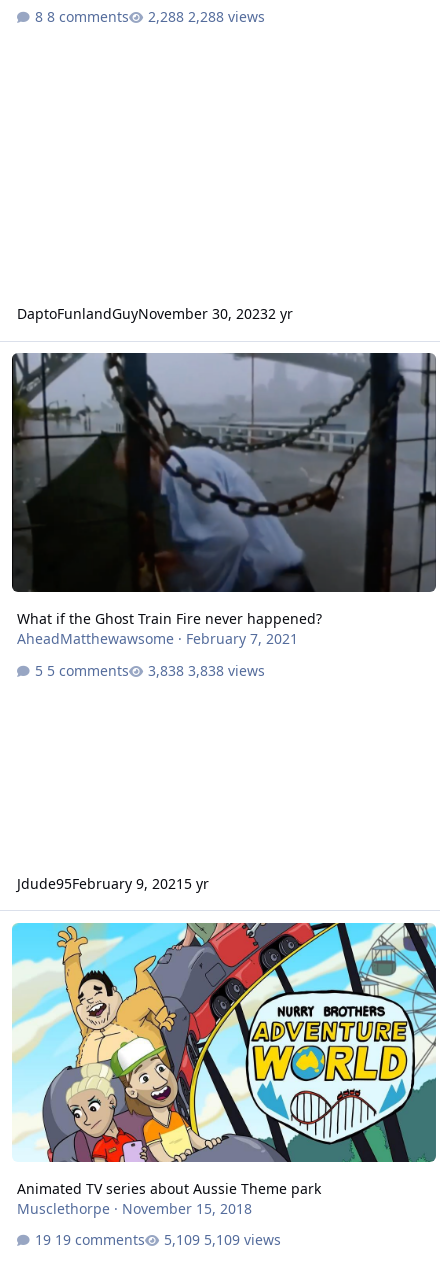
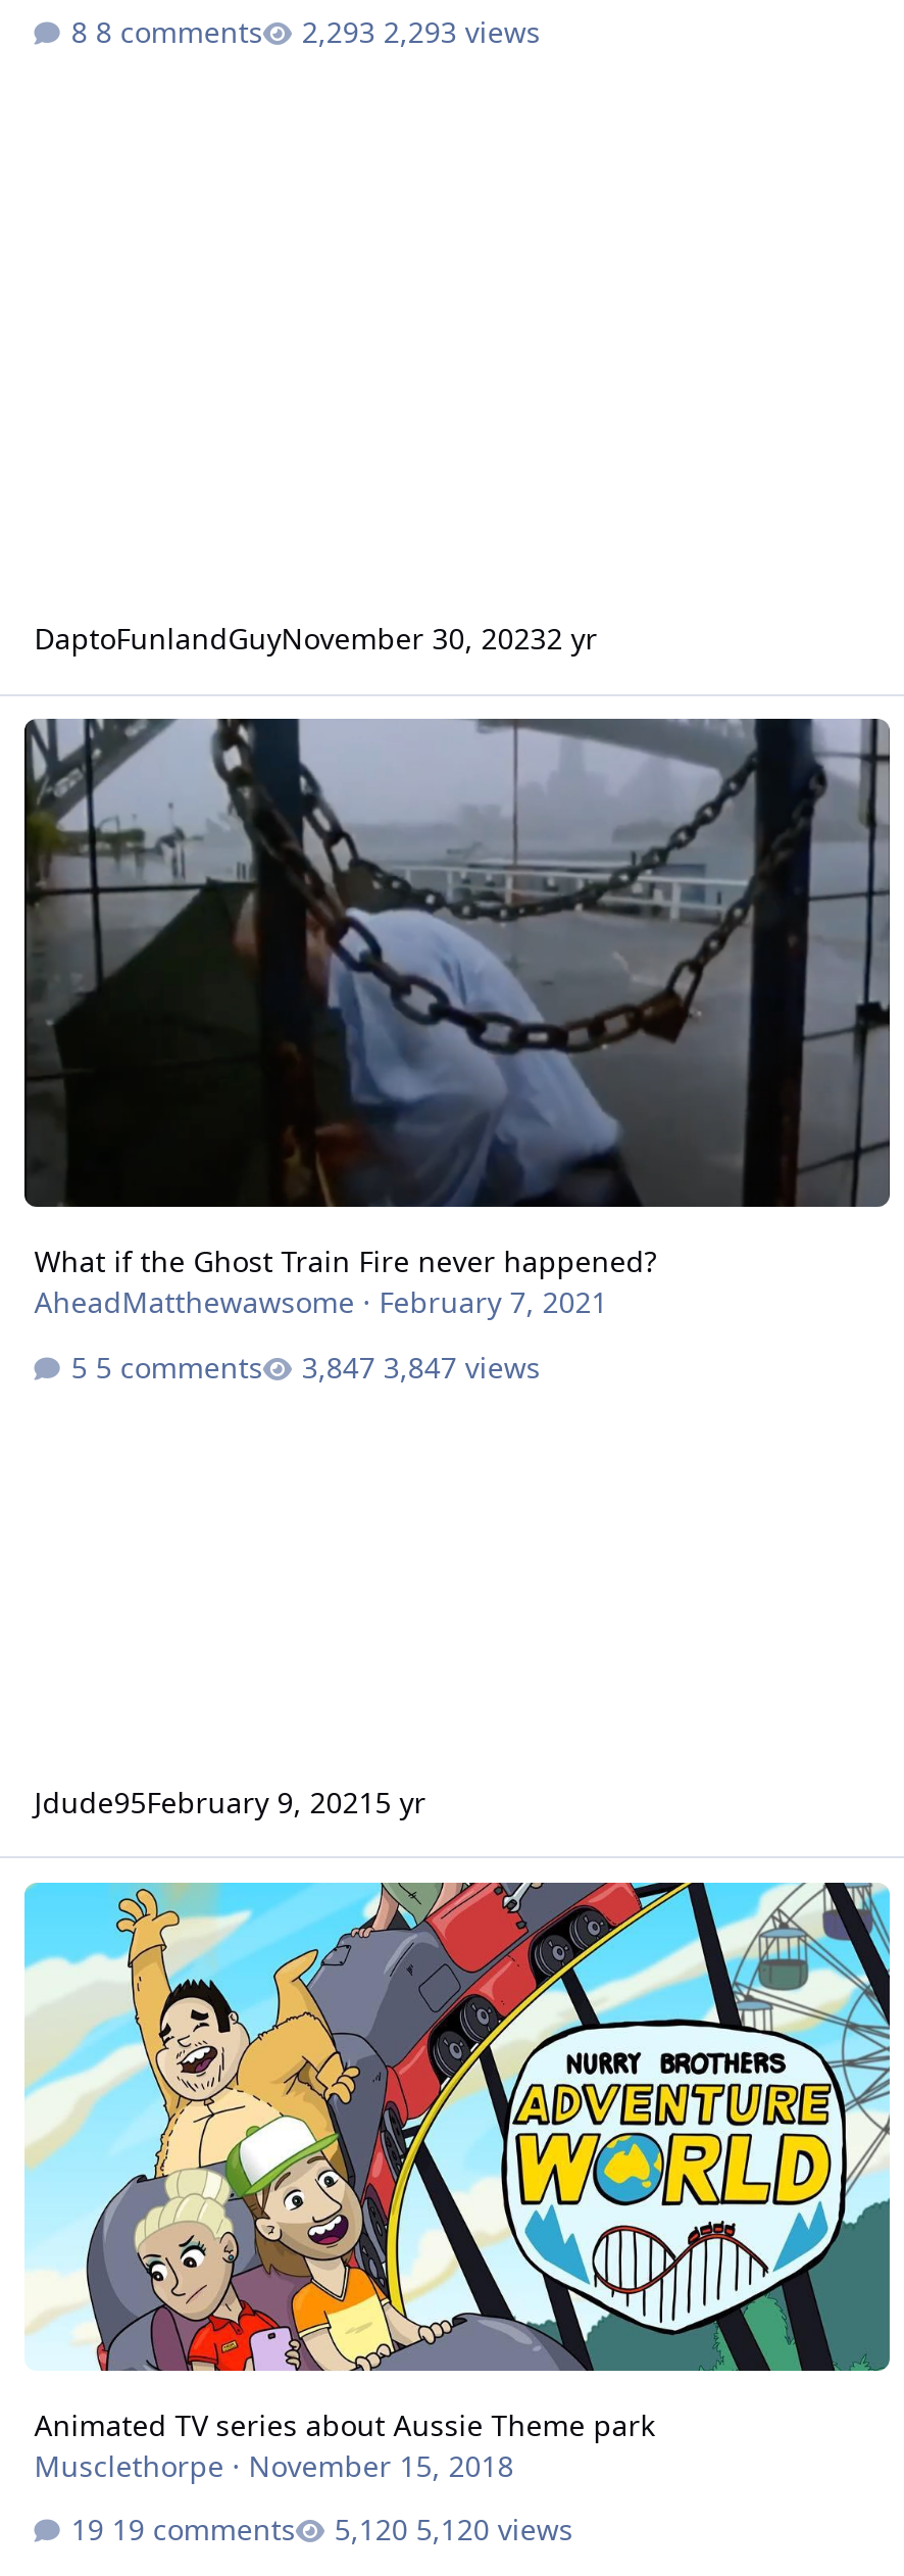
[188,7,265,26] 2,288 views -> [383,12,541,50] 2,293 views
[188,660,265,679] 3,838 views -> [383,1347,541,1386] 3,847 views
[204,1230,281,1249] 5,109 views -> [416,2510,573,2549] 5,120 views

